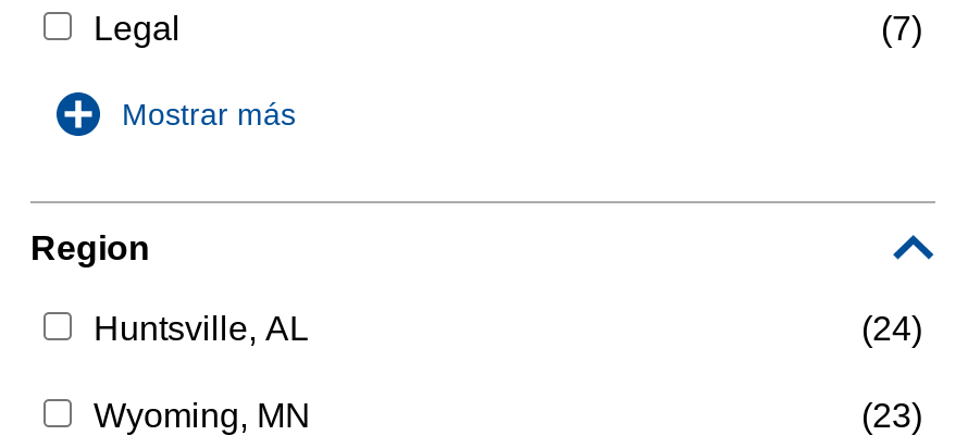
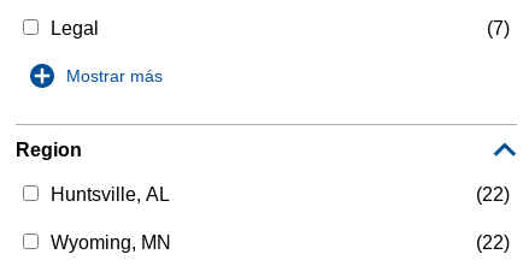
[861,310,922,347] (24) -> [476,184,510,205] (22)
[861,397,922,434] (23) -> [476,232,510,253] (22)

